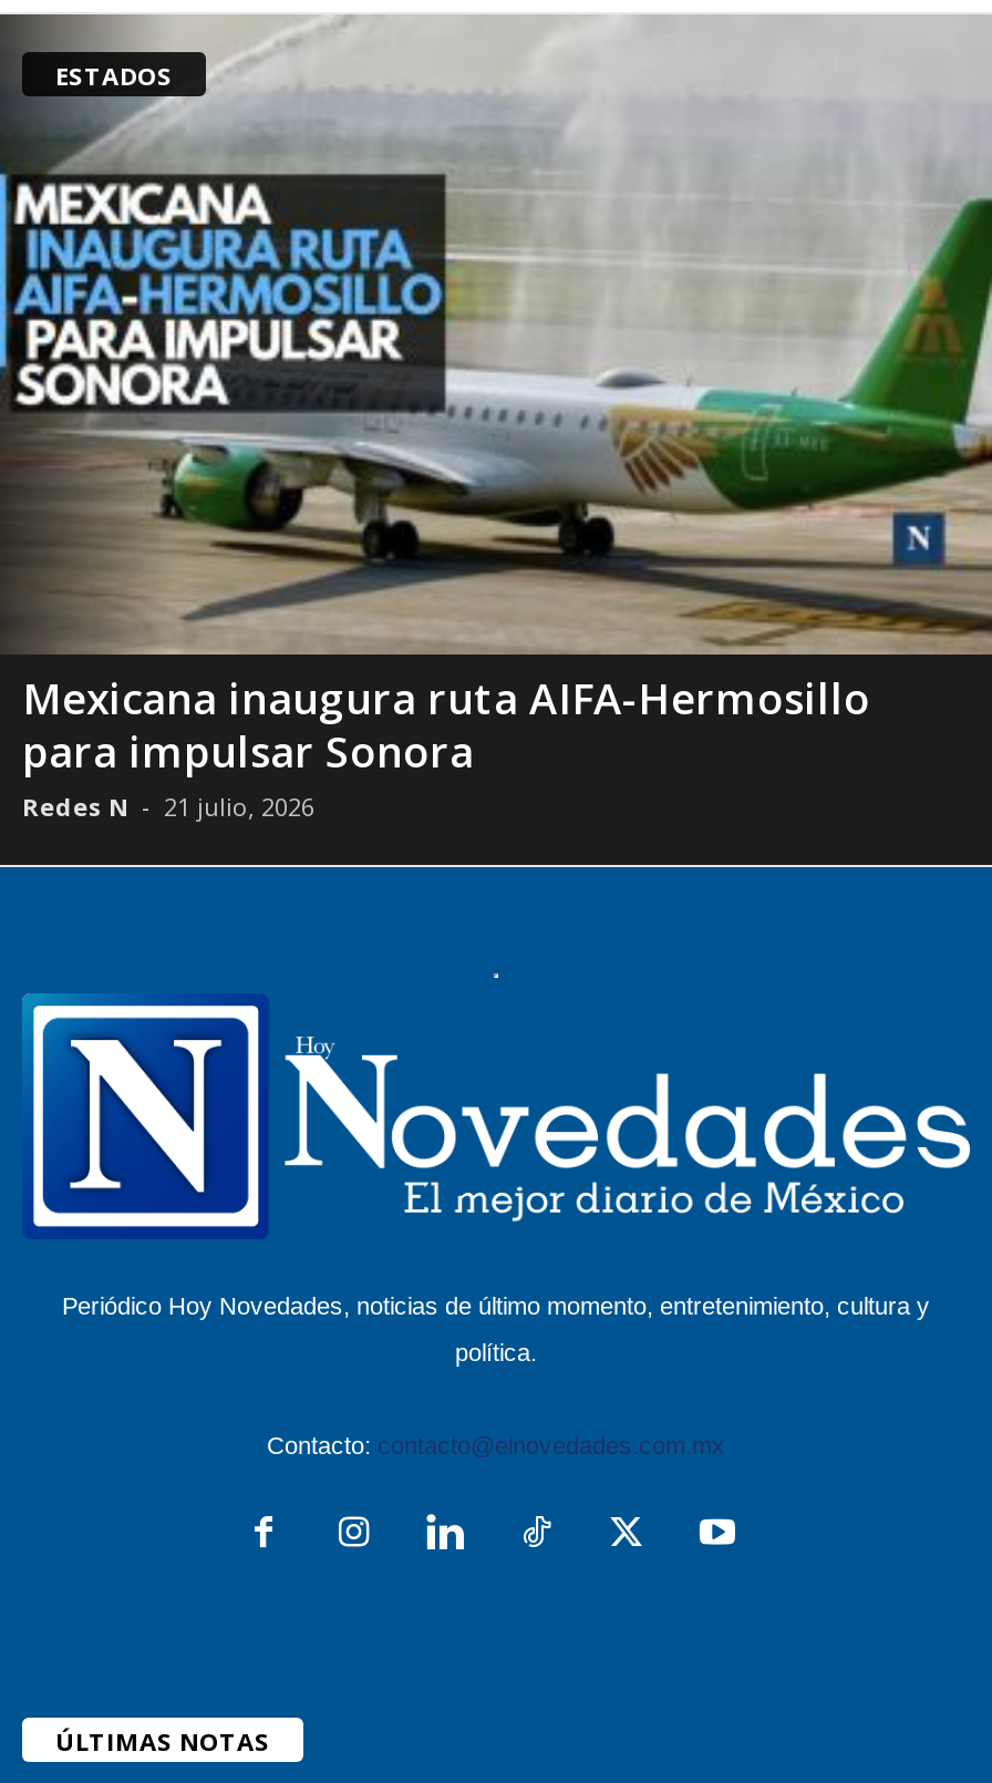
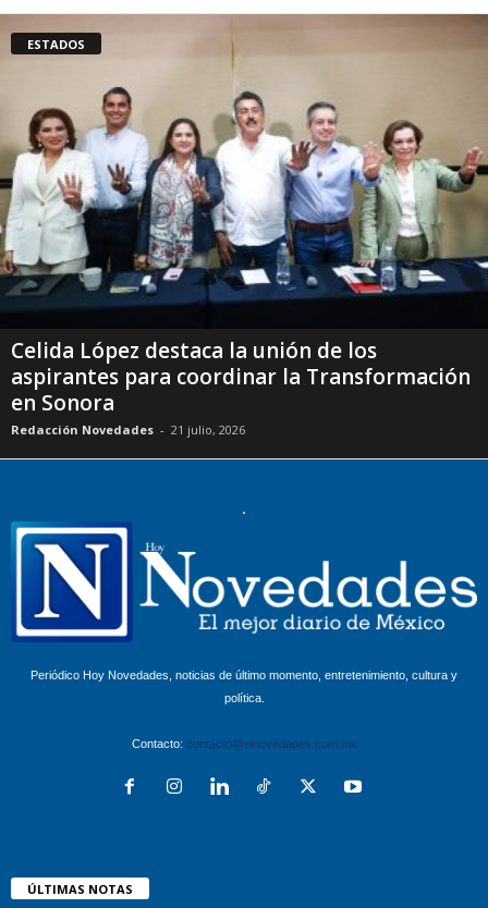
[7,12,985,822] [image] | Mexicana inaugura ruta AIFA-Hermosillo | para impulsar Sonora | Redes N - 21 julio, 2026 -> [3,14,485,437] [image] | Celida López destaca la unión de los | aspirantes para coordinar la Transformación | en Sonora | Redacción Novedades - 21 julio, 2026

